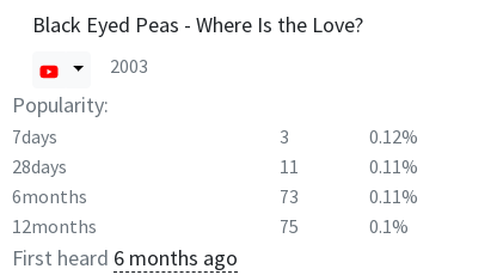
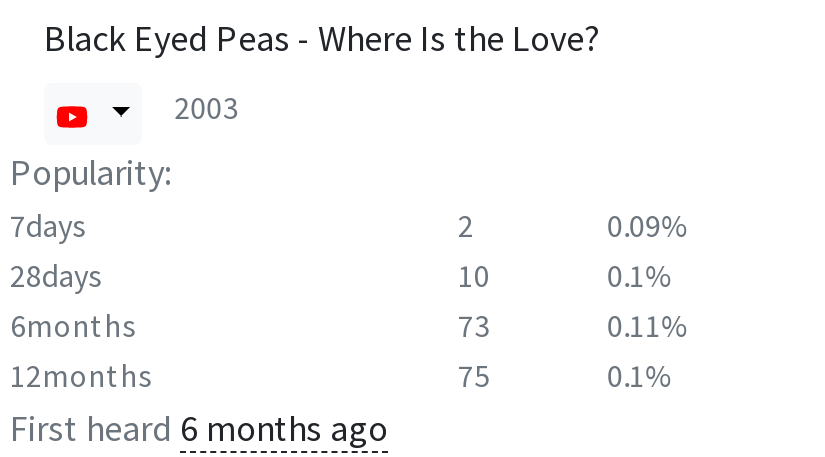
[280,126,289,148] 3 -> [458,207,474,245] 2
[369,126,418,148] 0.12% -> [607,207,689,245] 0.09%
[280,155,299,178] 11 -> [458,257,490,295] 10
[369,155,418,178] 0.11% -> [607,257,673,295] 0.1%

